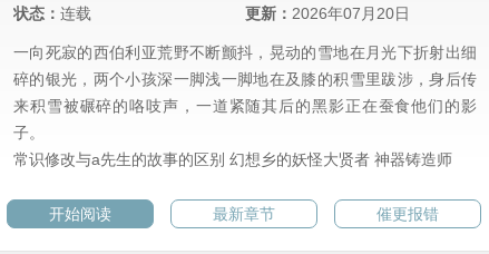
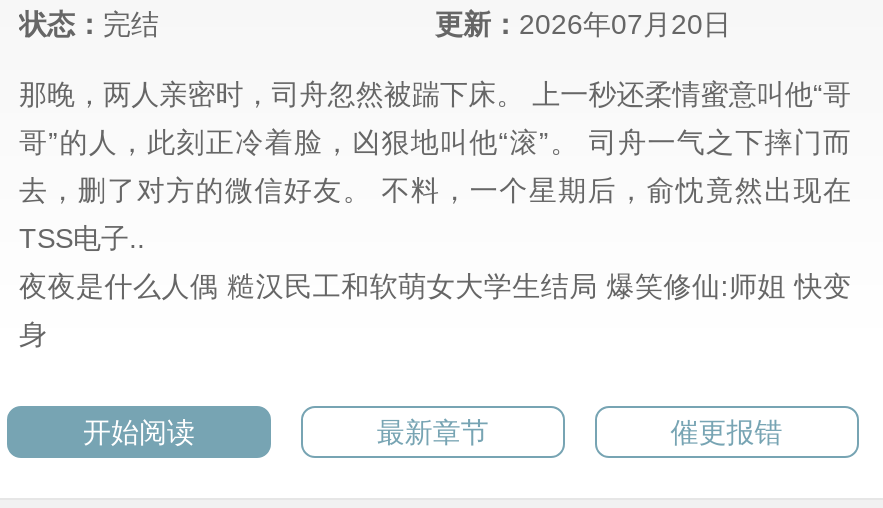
[13,5,91,23] 状态：连载 -> [19,9,159,41] 状态：完结
[13,44,477,169] 一向死寂的西伯利亚荒野不断颤抖，晃动的雪地在月光下折射出细 | 碎的银光，两个小孩深一脚浅一脚地在及膝的积雪里跋涉，身后传 | 来积雪被碾碎的咯吱声，一道紧随其后的黑影正在蚕食他们的影 | 子。 | 常识修改与a先生的故事的区别 幻想乡的妖怪大贤者 神器铸造师 -> [19,79,851,351] 那晚，两人亲密时，司舟忽然被踹下床。 上一秒还柔情蜜意叫他“哥 | 哥”的人，此刻正冷着脸，凶狠地叫他“滚”。 司舟一气之下摔门而 | 去，删了对方的微信好友。 不料，一个星期后，俞忱竟然出现在 | TSS电子.. | 夜夜是什么人偶 糙汉民工和软萌女大学生结局 爆笑修仙:师姐 快变 | 身

